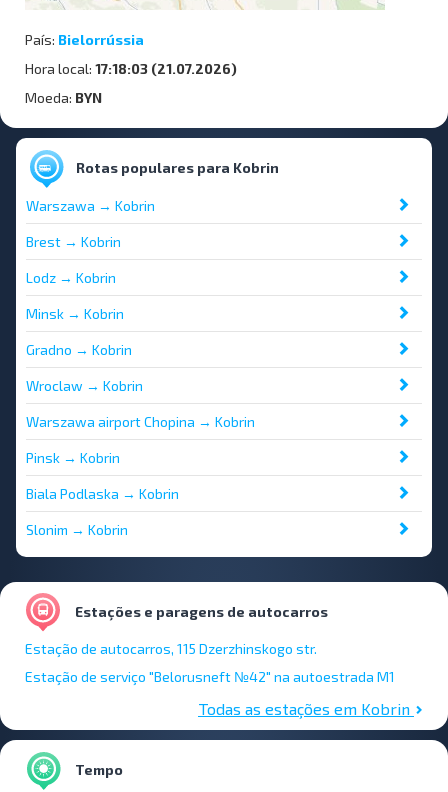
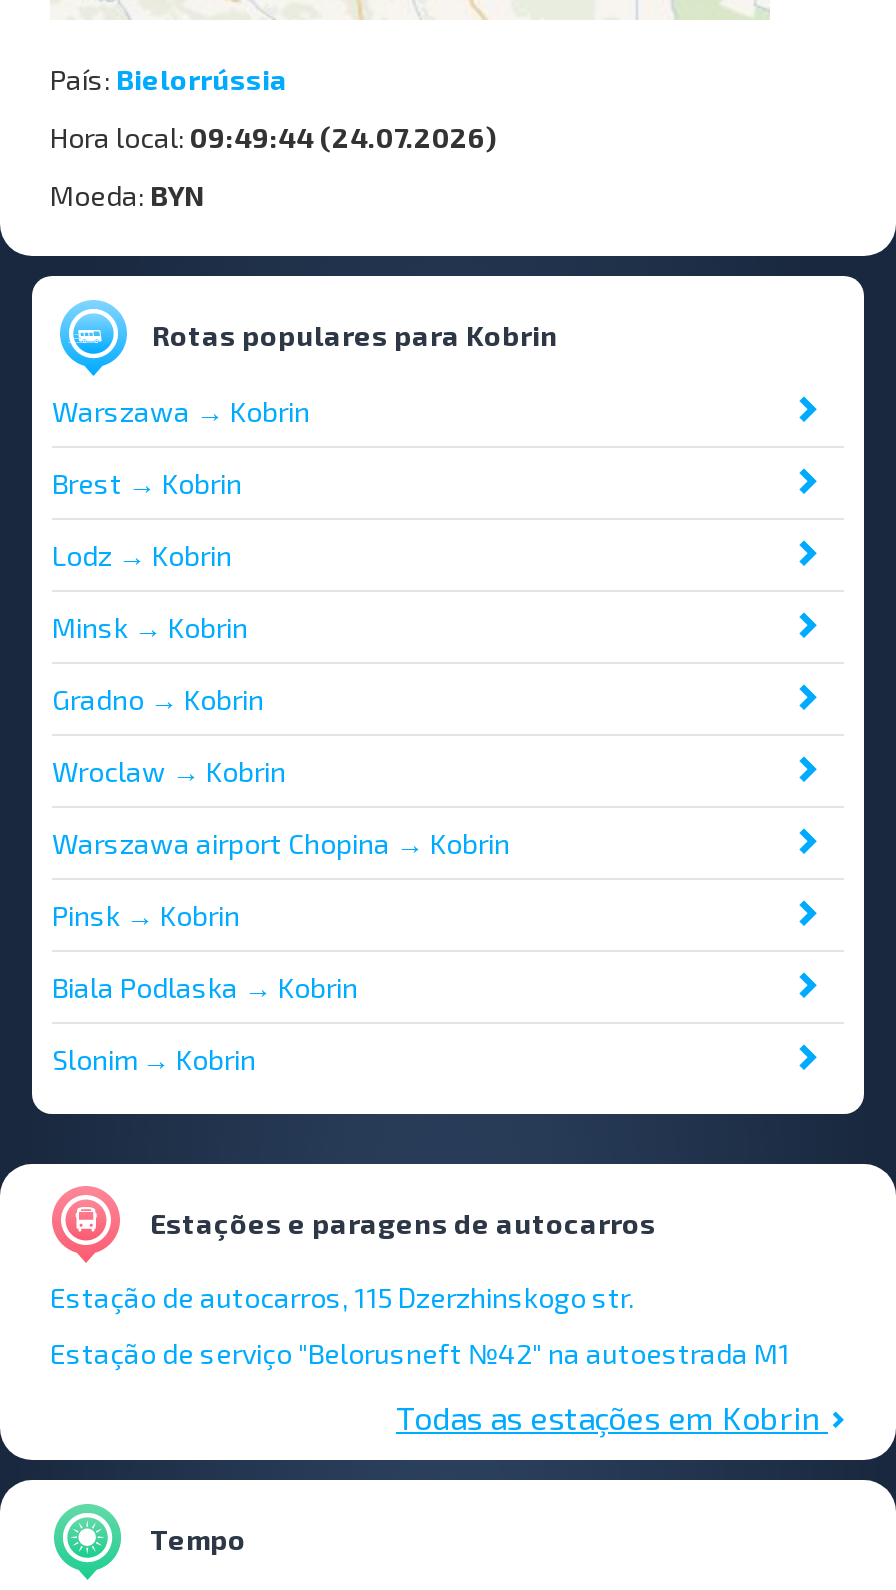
[25,60,237,77] Hora local: 17:18:03 (21.07.2026) -> [50,120,498,154] Hora local: 09:49:44 (24.07.2026)

